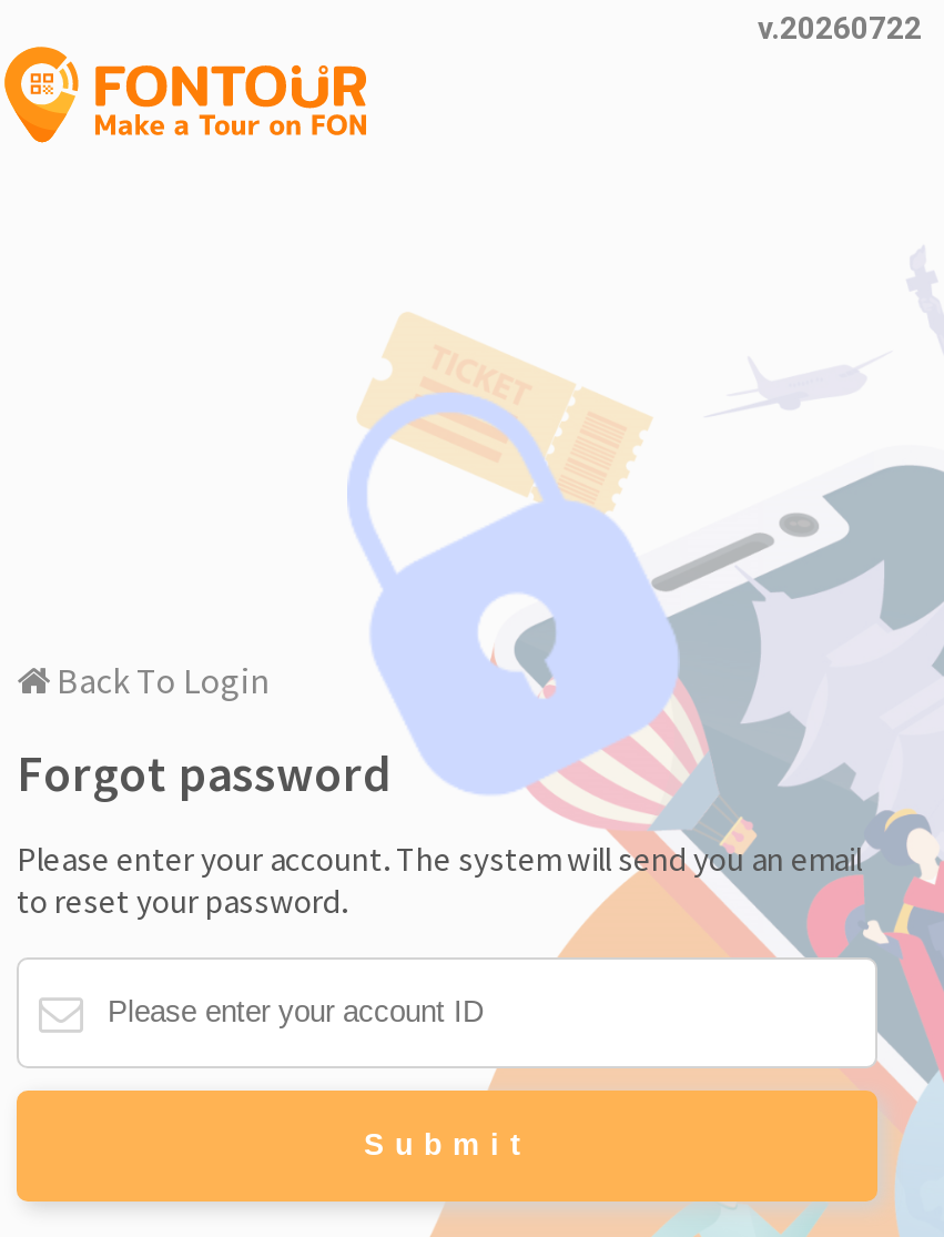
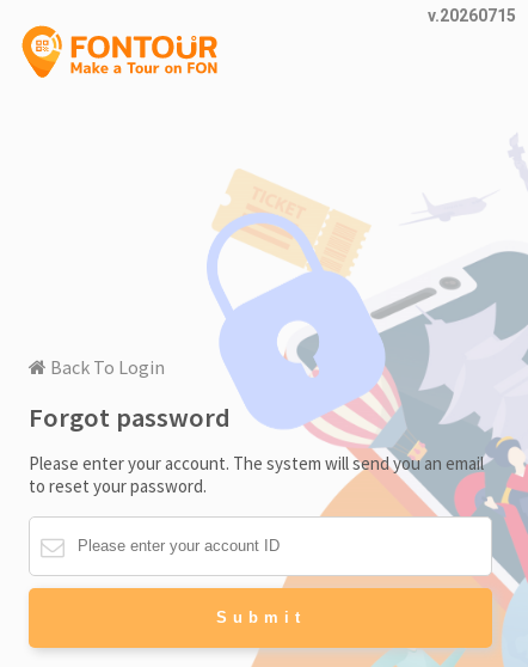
[758,10,922,45] v.20260722 -> [428,6,516,25] v.20260715

